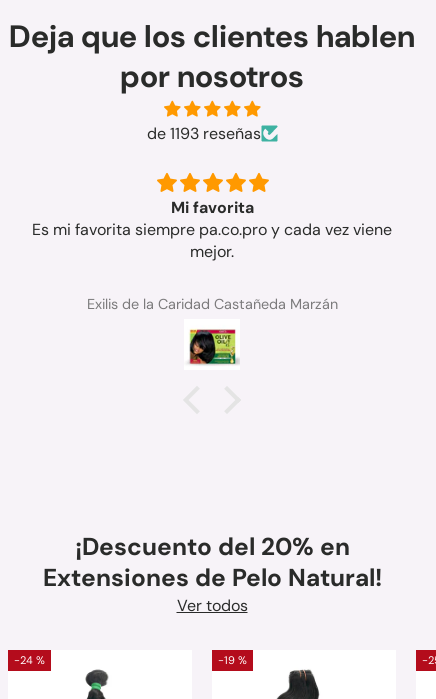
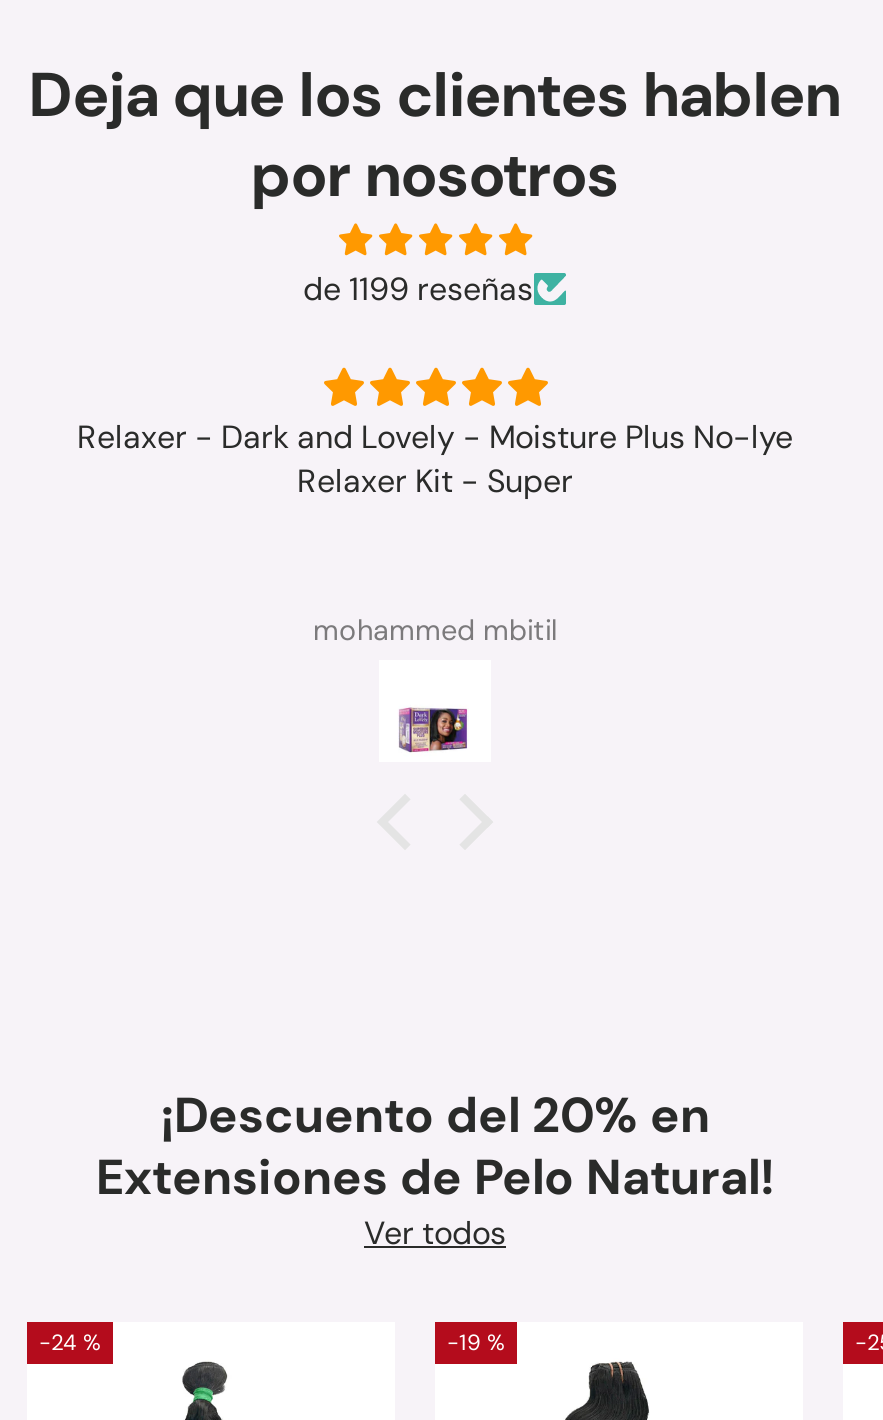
[146,123,260,144] de 1193 reseñas -> [303,268,533,310] de 1199 reseñas
[32,197,392,262] Mi favorita | Es mi favorita siempre pa.co.pro y cada vez viene | mejor. -> [77,416,793,502] Relaxer - Dark and Lovely - Moisture Plus No-lye | Relaxer Kit - Super
[86,295,337,313] Exilis de la Caridad Castañeda Marzán -> [313,613,557,649] mohammed mbitil
[188,328,239,365] [image] -> [389,680,489,752] [image]

